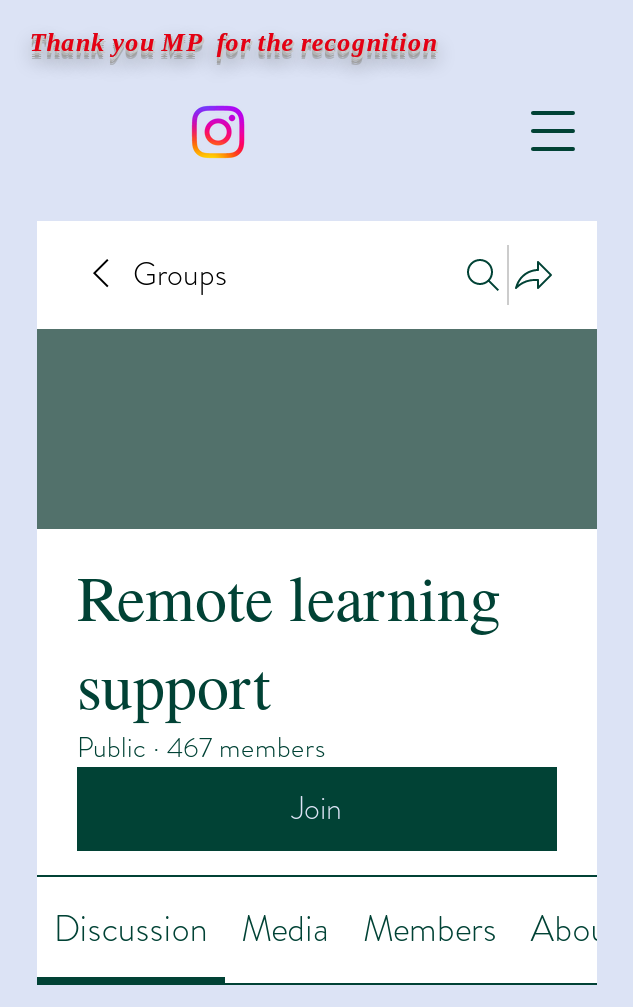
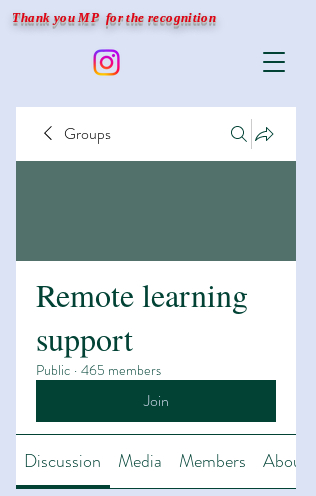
[77,727,325,767] Public · 467 members -> [36,360,161,380] Public · 465 members

